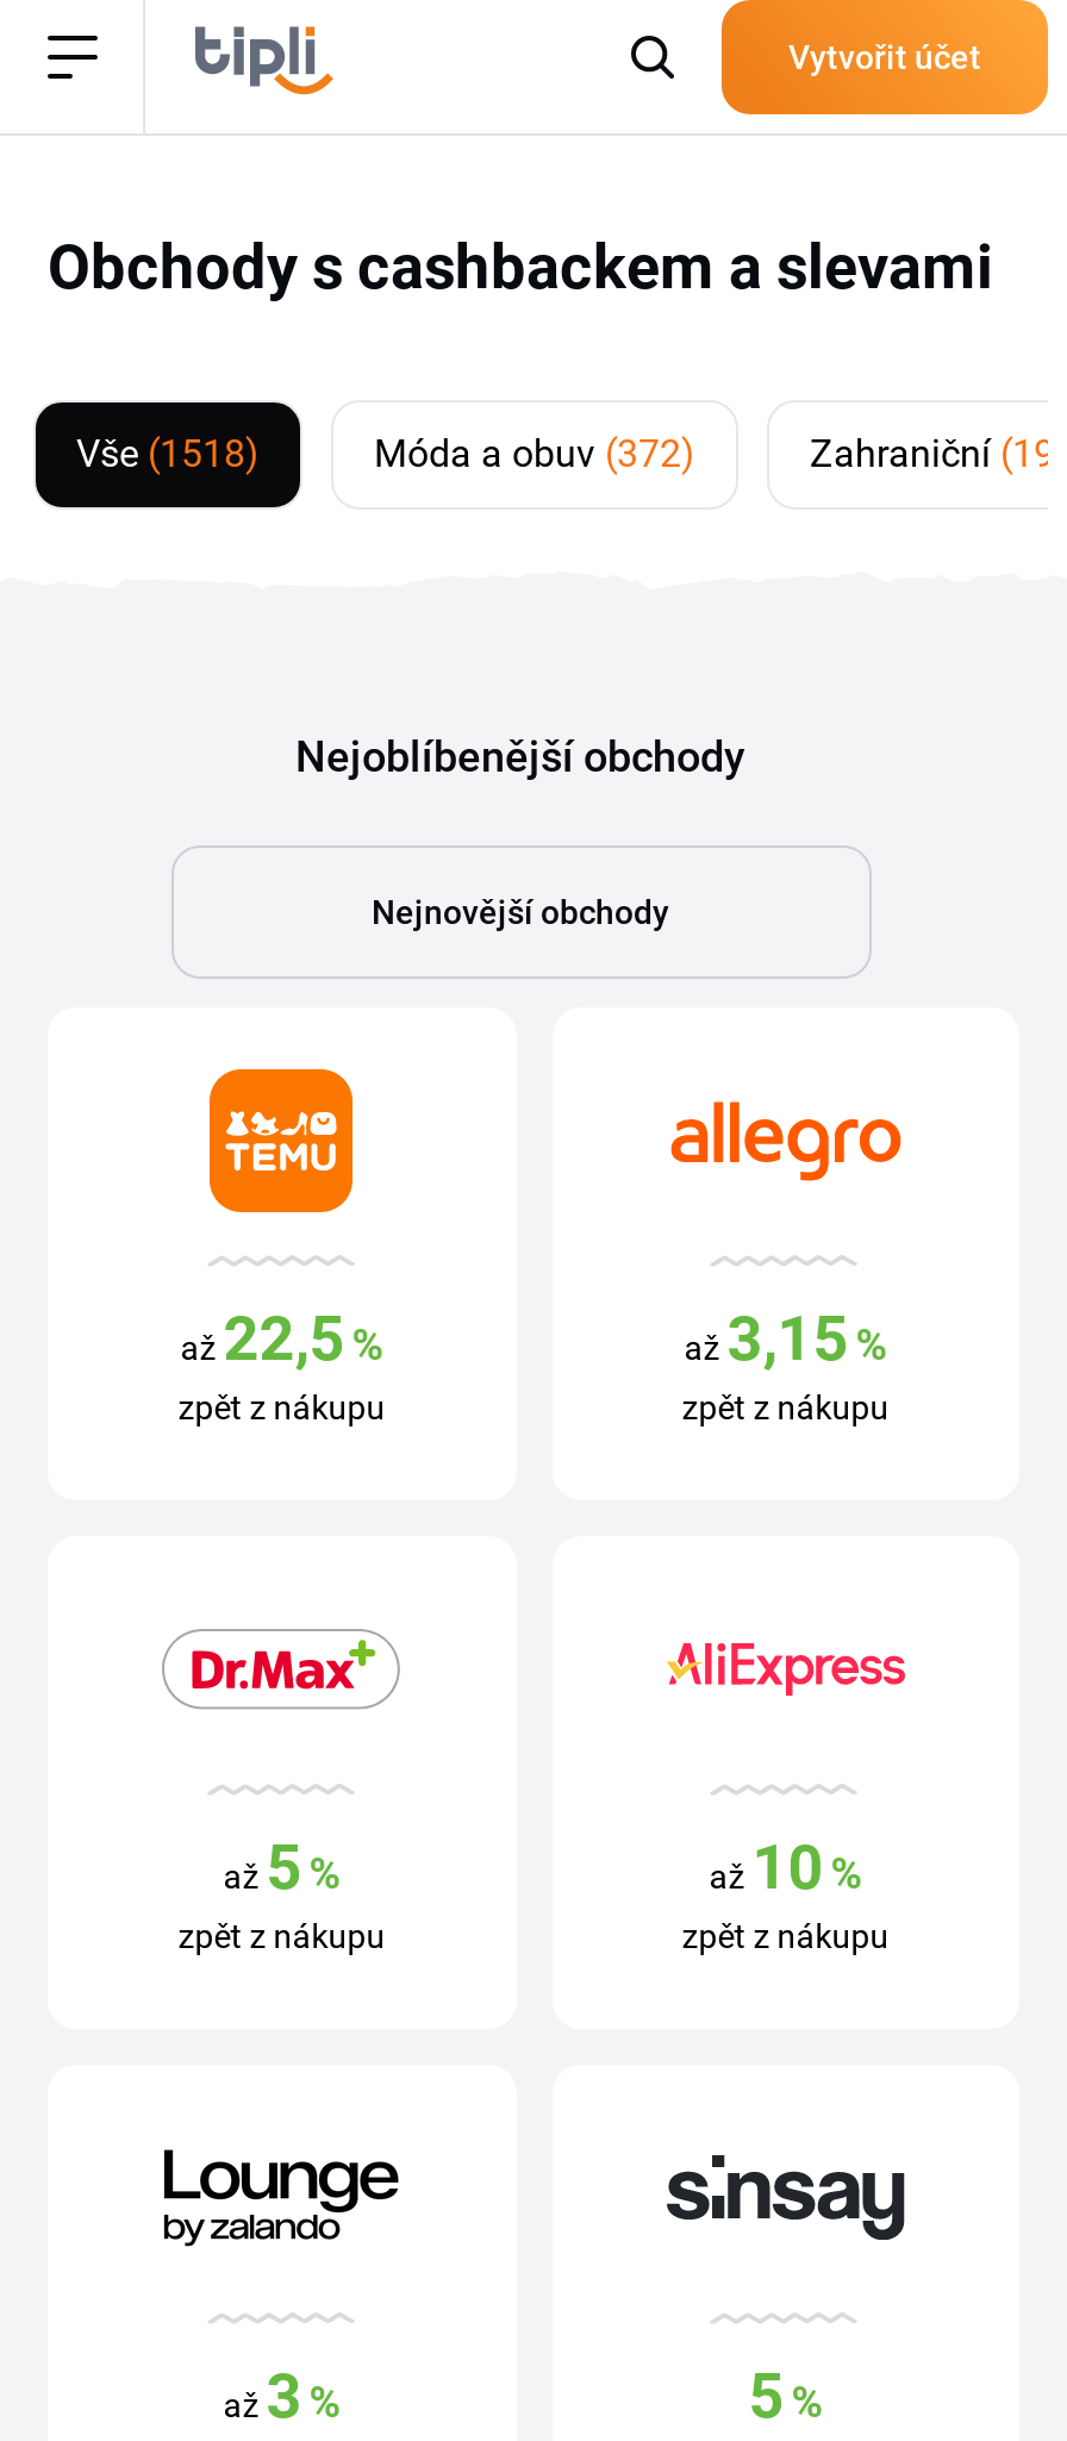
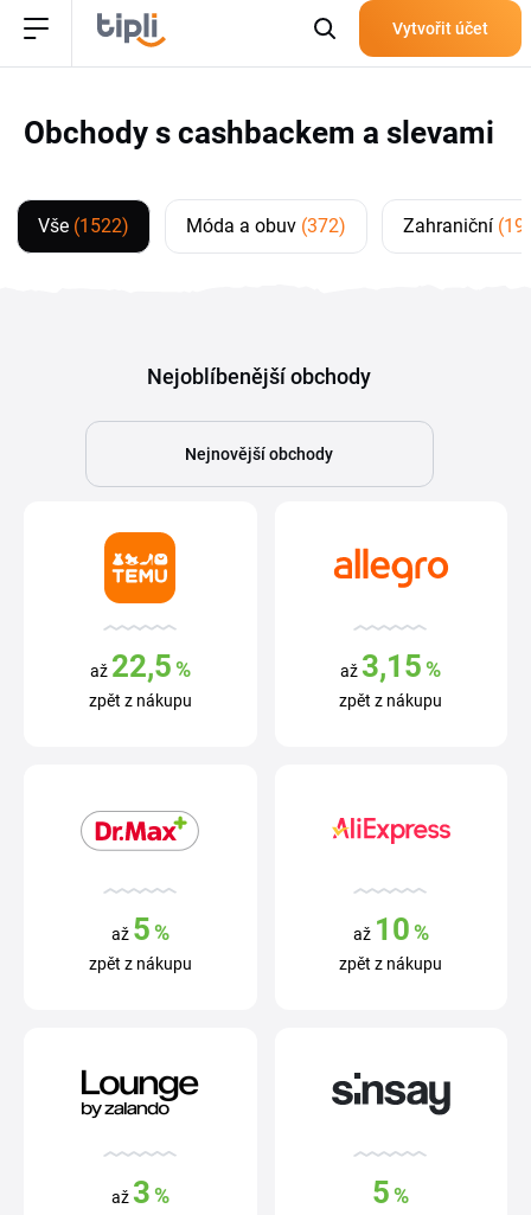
[76,431,260,476] Vše (1518) -> [38,215,129,237] Vše (1522)

